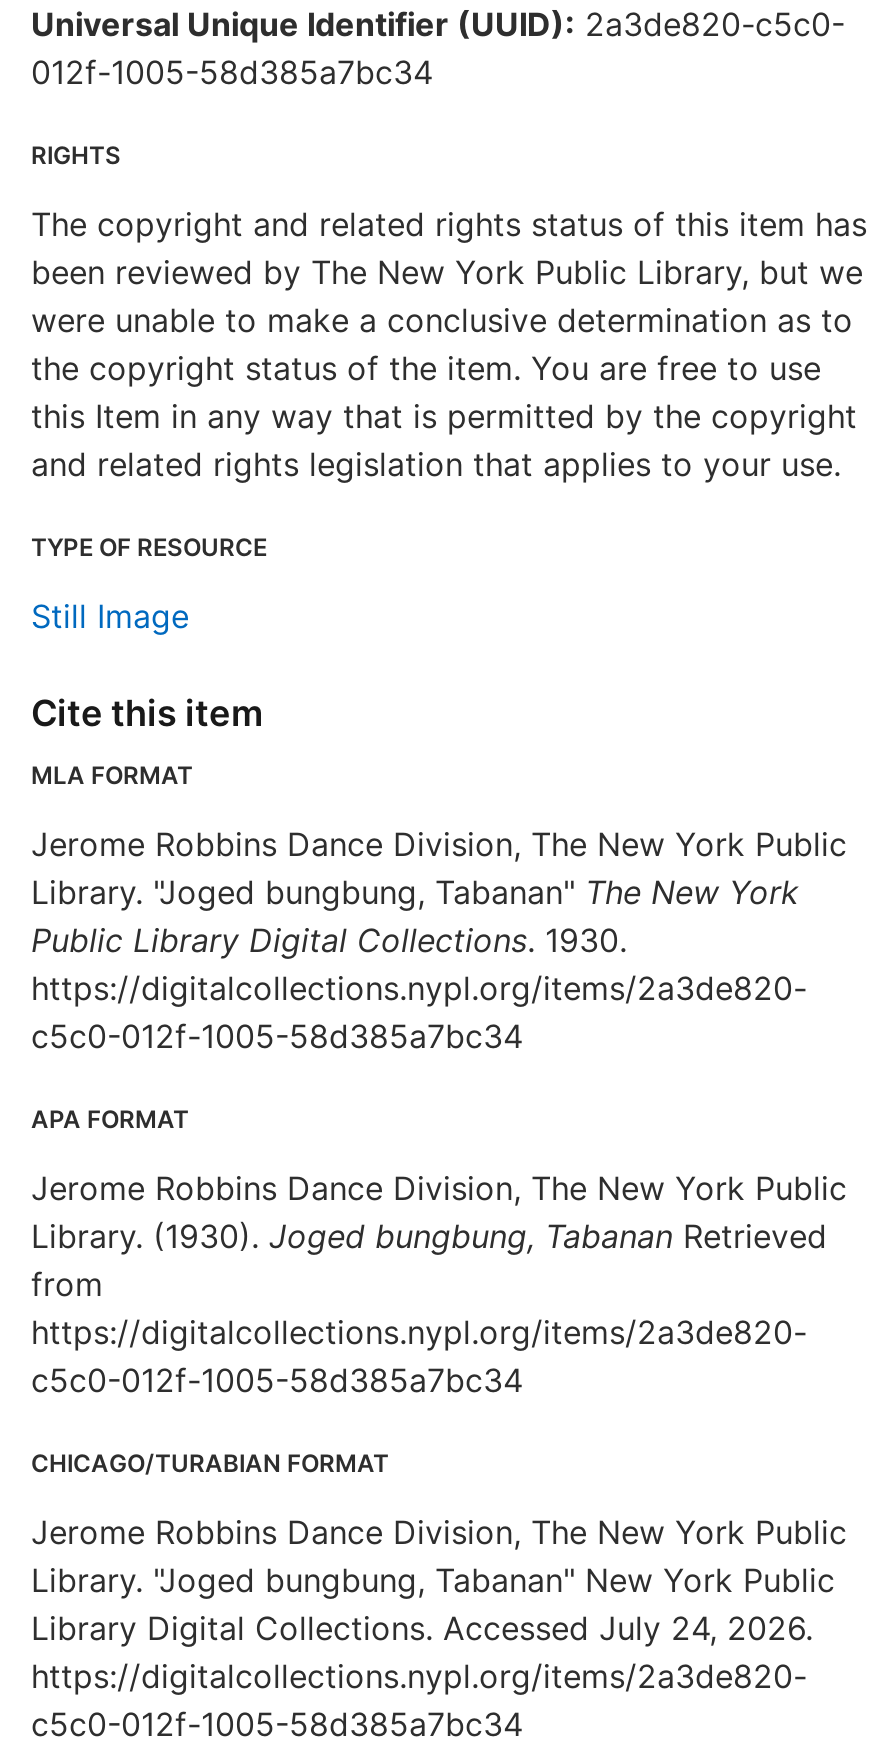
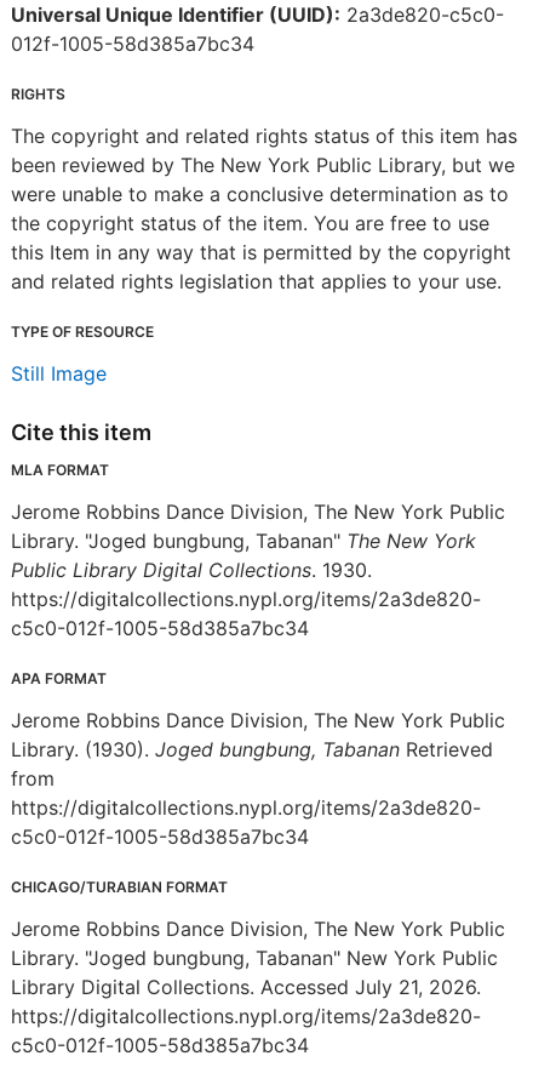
[31,1608,813,1648] Library Digital Collections. Accessed July 24, 2026. -> [11,975,481,999] Library Digital Collections. Accessed July 21, 2026.

